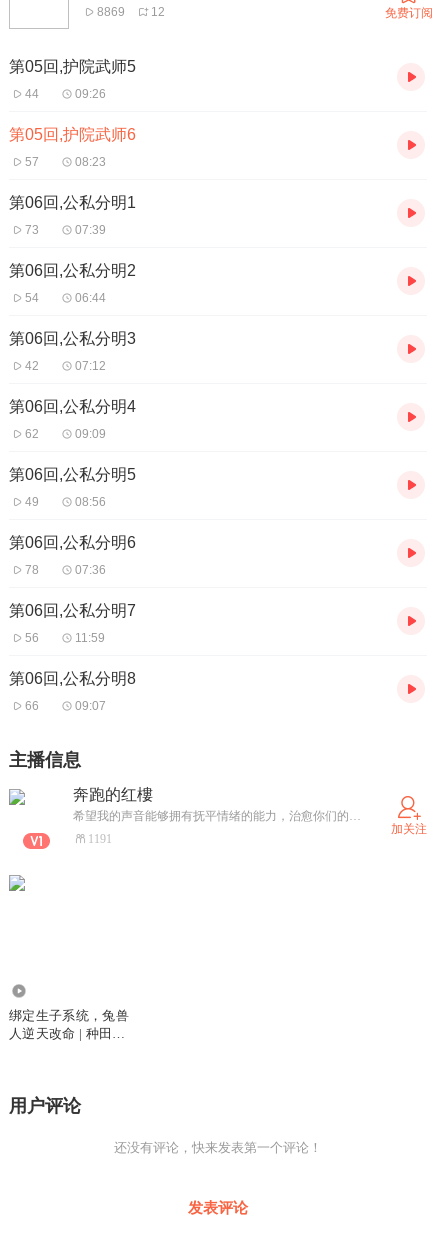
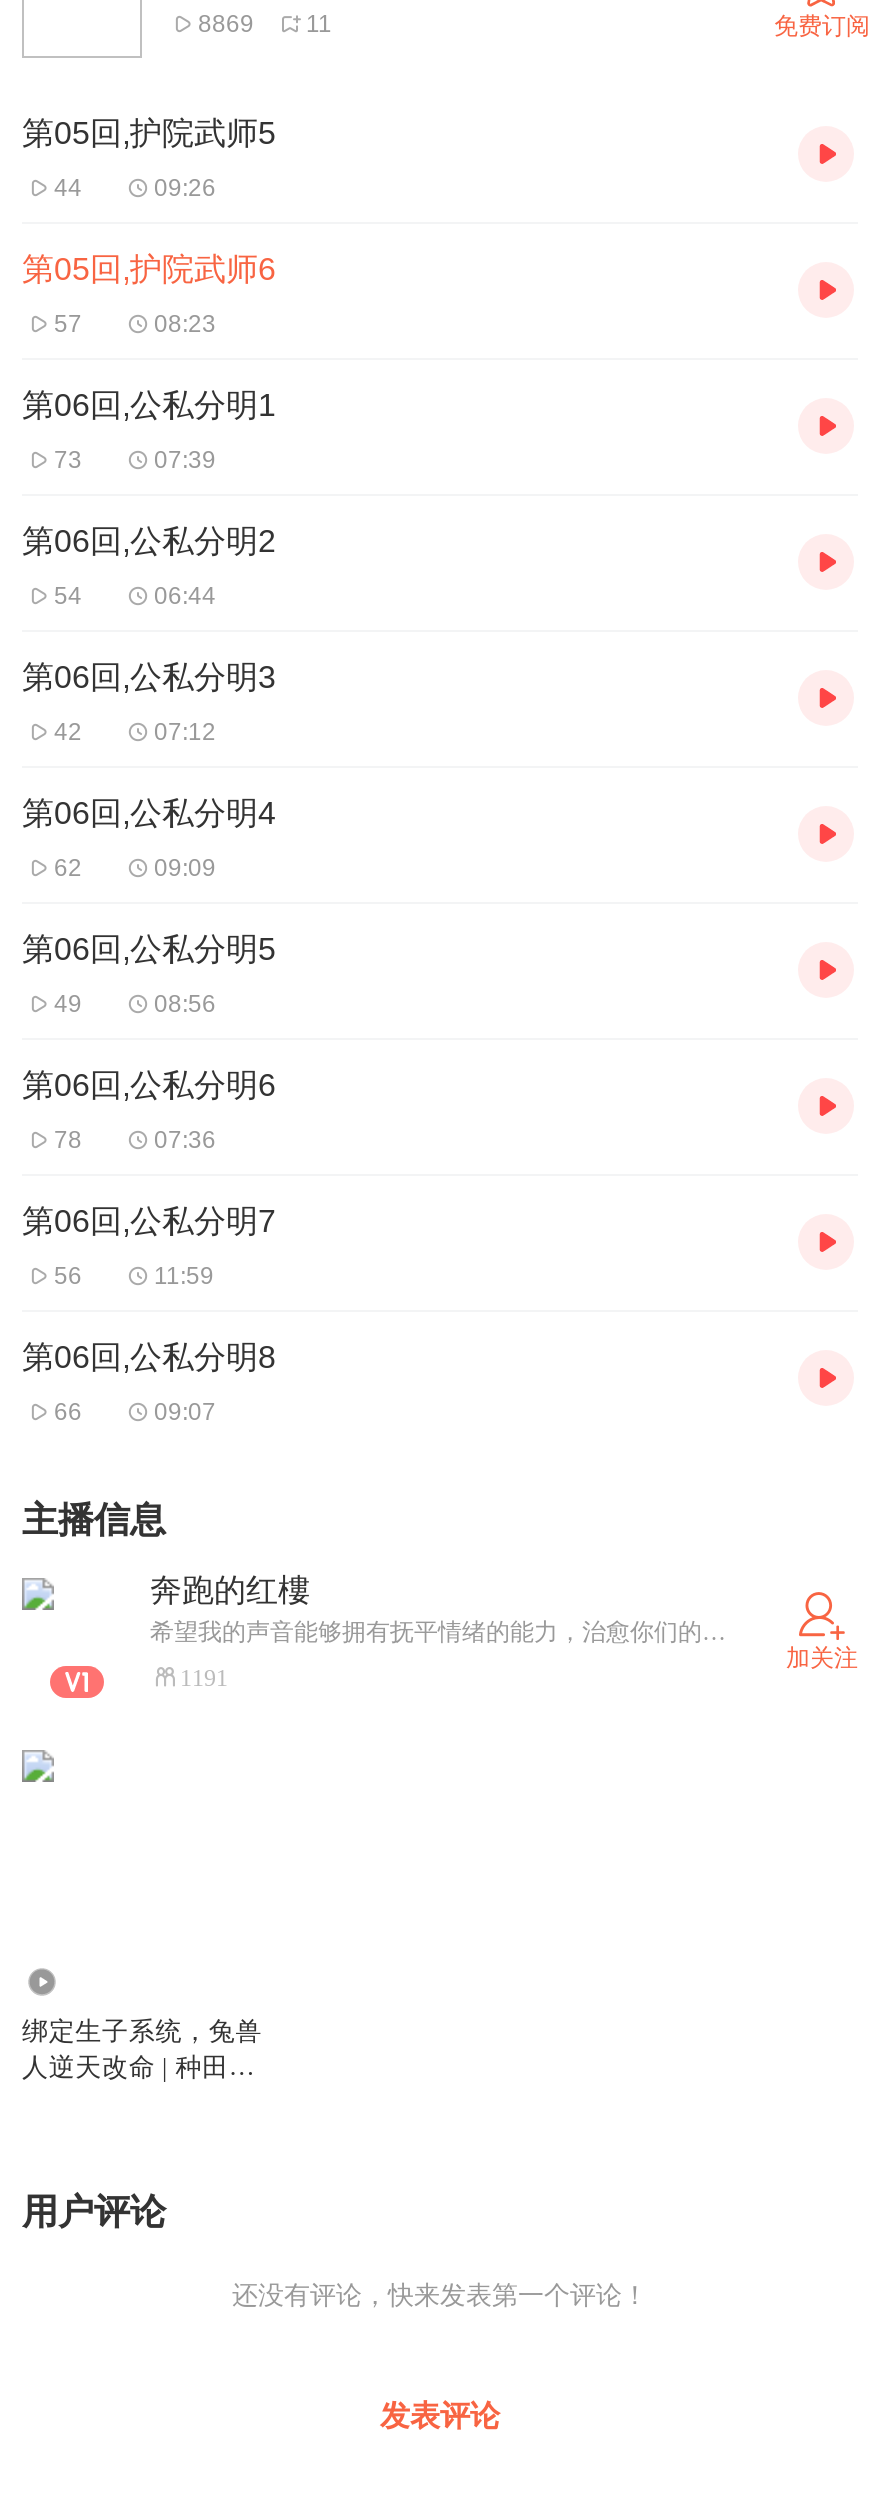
[97,4,165,18] 8869 12 -> [198,9,332,37] 8869 11

